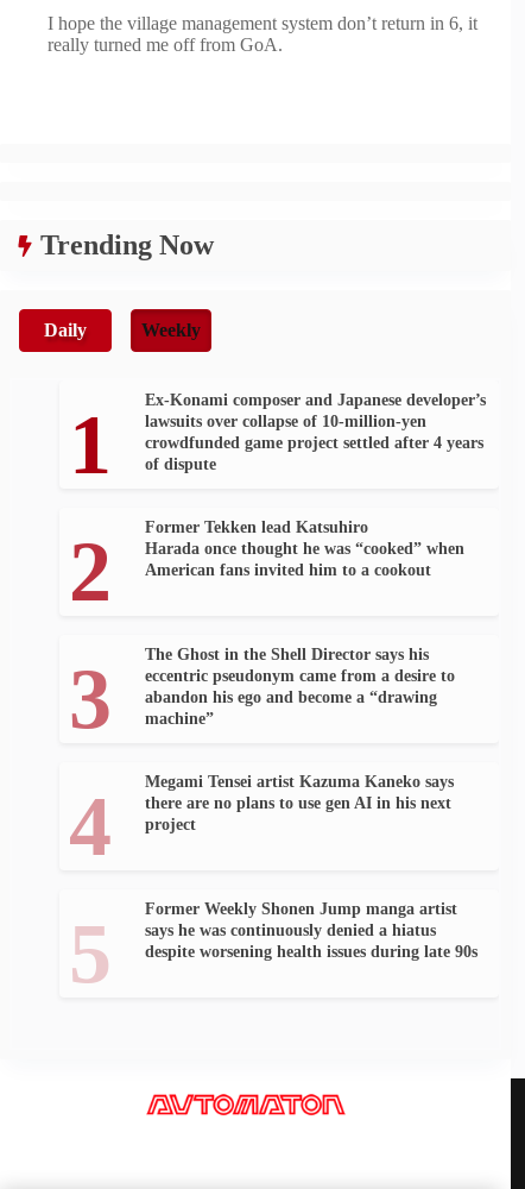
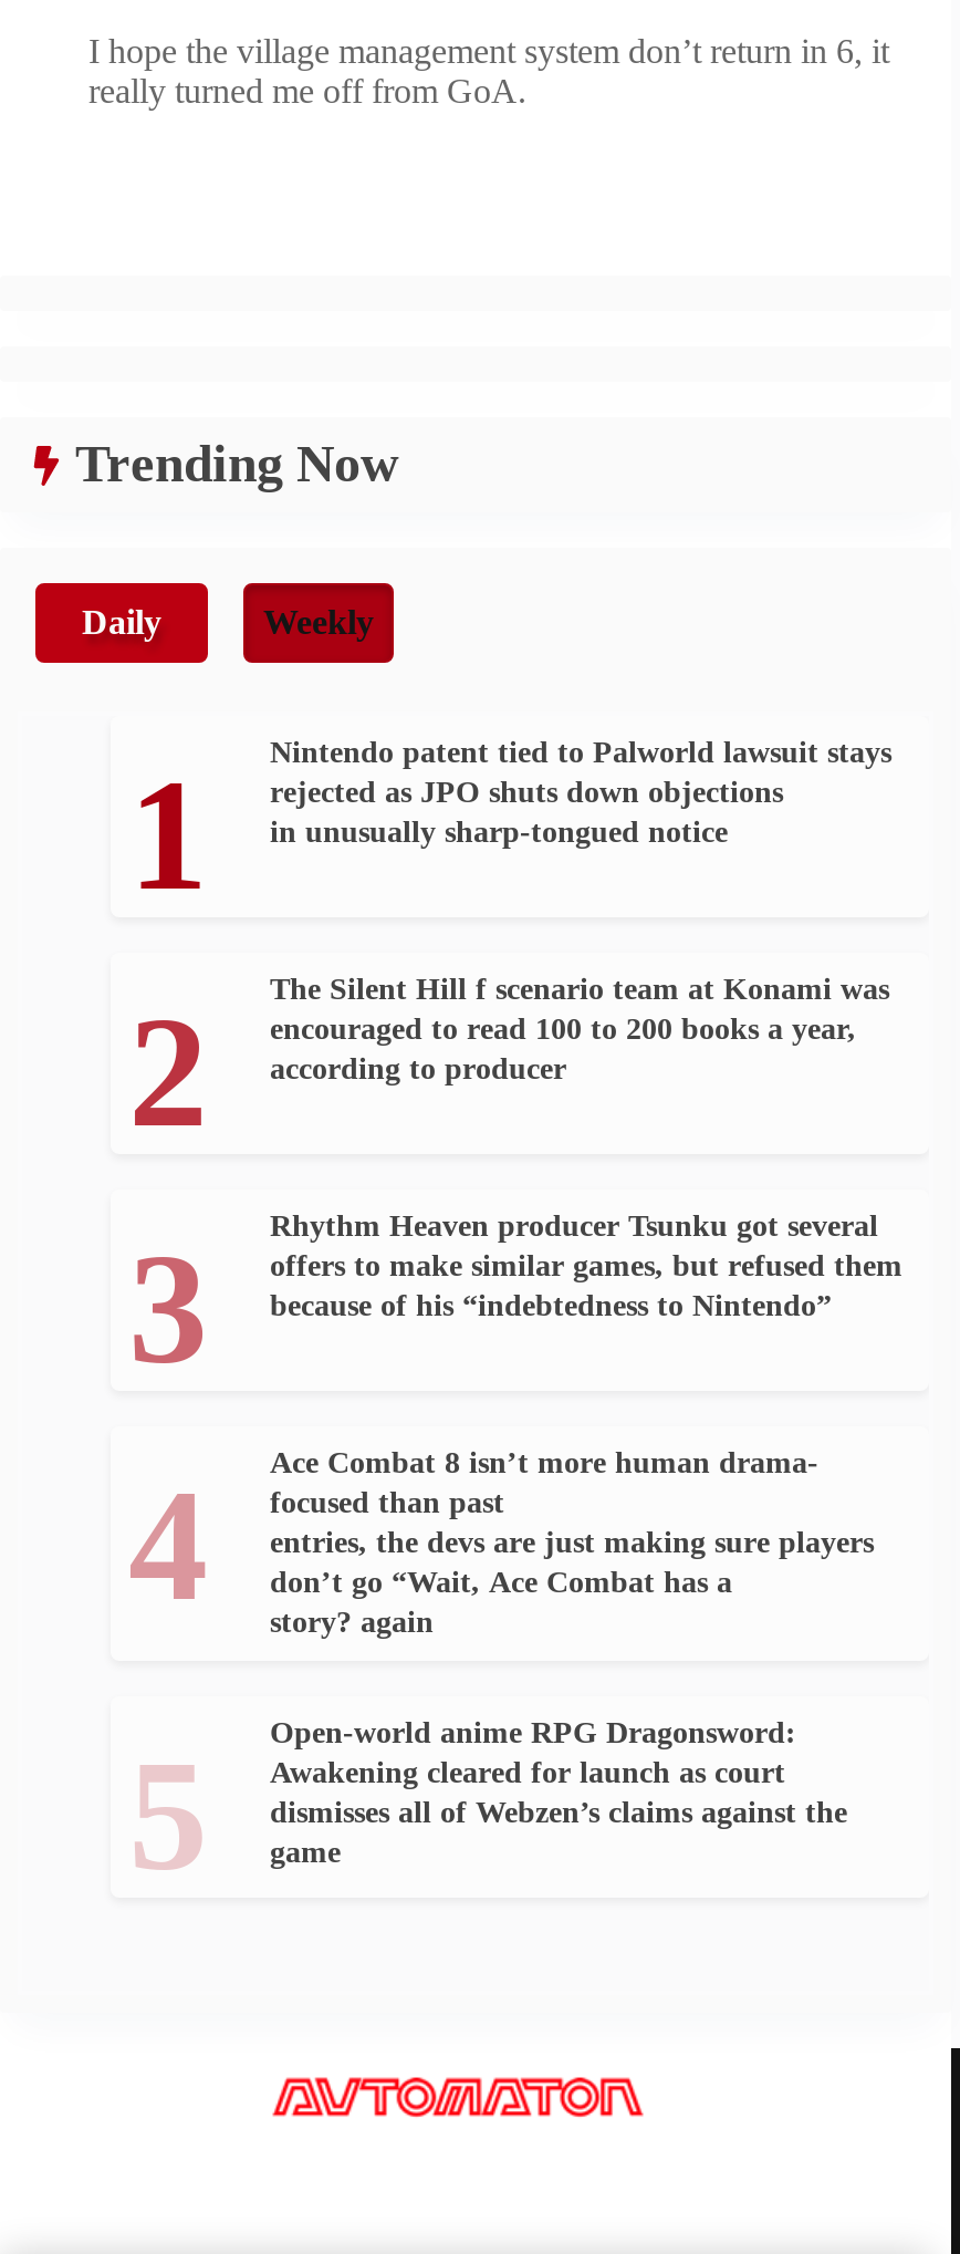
[145,391,486,473] Ex-Konami composer and Japanese developer’s | lawsuits over collapse of 10-million-yen | crowdfunded game project settled after 4 years | of dispute -> [270,736,891,849] Nintendo patent tied to Palworld lawsuit stays | rejected as JPO shuts down objections | in unusually sharp-tongued notice
[145,518,464,579] Former Tekken lead Katsuhiro | Harada once thought he was “cooked” when | American fans invited him to a cookout -> [270,973,889,1086] The Silent Hill f scenario team at Konami was | encouraged to read 100 to 200 books a year, | according to producer
[145,646,455,728] The Ghost in the Shell Director says his | eccentric pseudonym came from a desire to | abandon his ego and become a “drawing | machine” -> [270,1209,902,1322] Rhythm Heaven producer Tsunku got several | offers to make similar games, but refused them | because of his “indebtedness to Nintendo”
[145,773,454,833] Megami Tensei artist Kazuma Kaneko says | there are no plans to use gen AI in his next | project -> [270,1446,874,1639] Ace Combat 8 isn’t more human drama- | focused than past | entries, the devs are just making sure players | don’t go “Wait, Ace Combat has a | story? again
[145,900,482,961] Former Weekly Shonen Jump manga artist | says he was continuously denied a hiatus | despite worsening health issues during late 90s -> [270,1716,847,1869] Open-world anime RPG Dragonsword: | Awakening cleared for launch as court | dismisses all of Webzen’s claims against the | game

